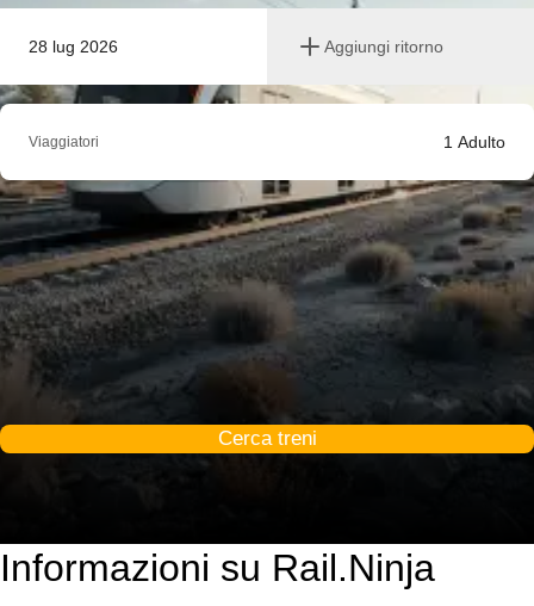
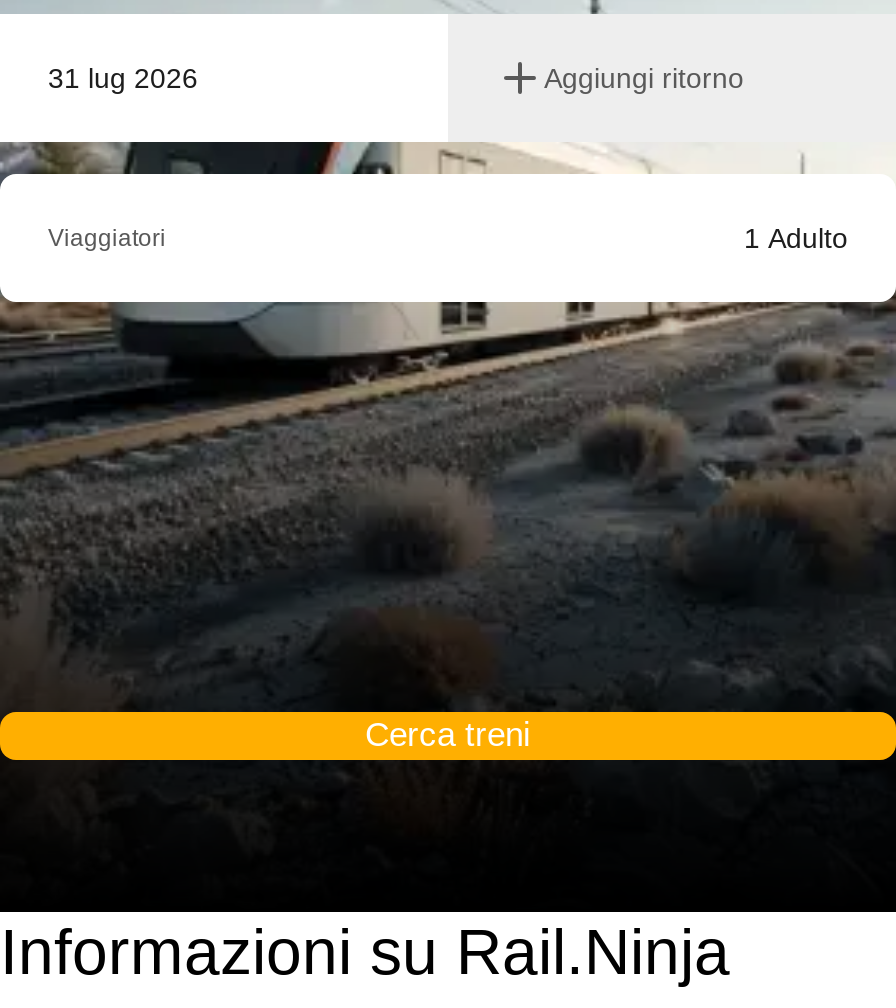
[29,37,118,56] 28 lug 2026 -> [48,62,198,94] 31 lug 2026

